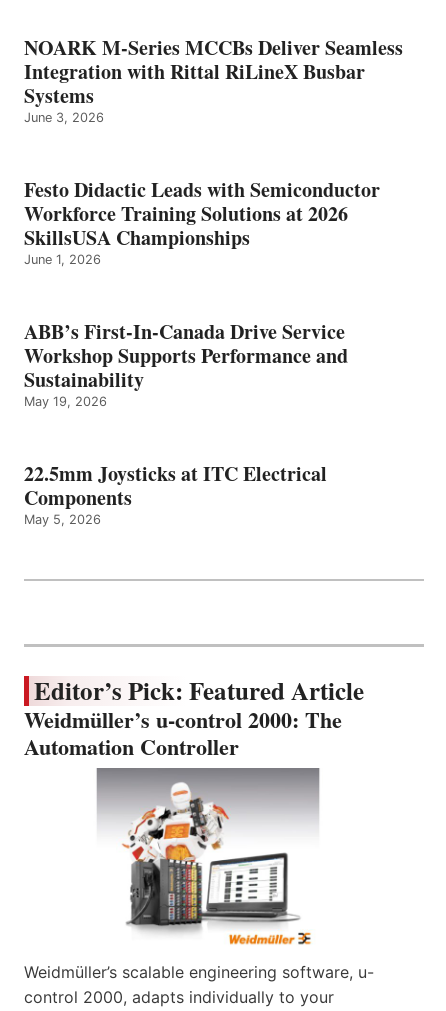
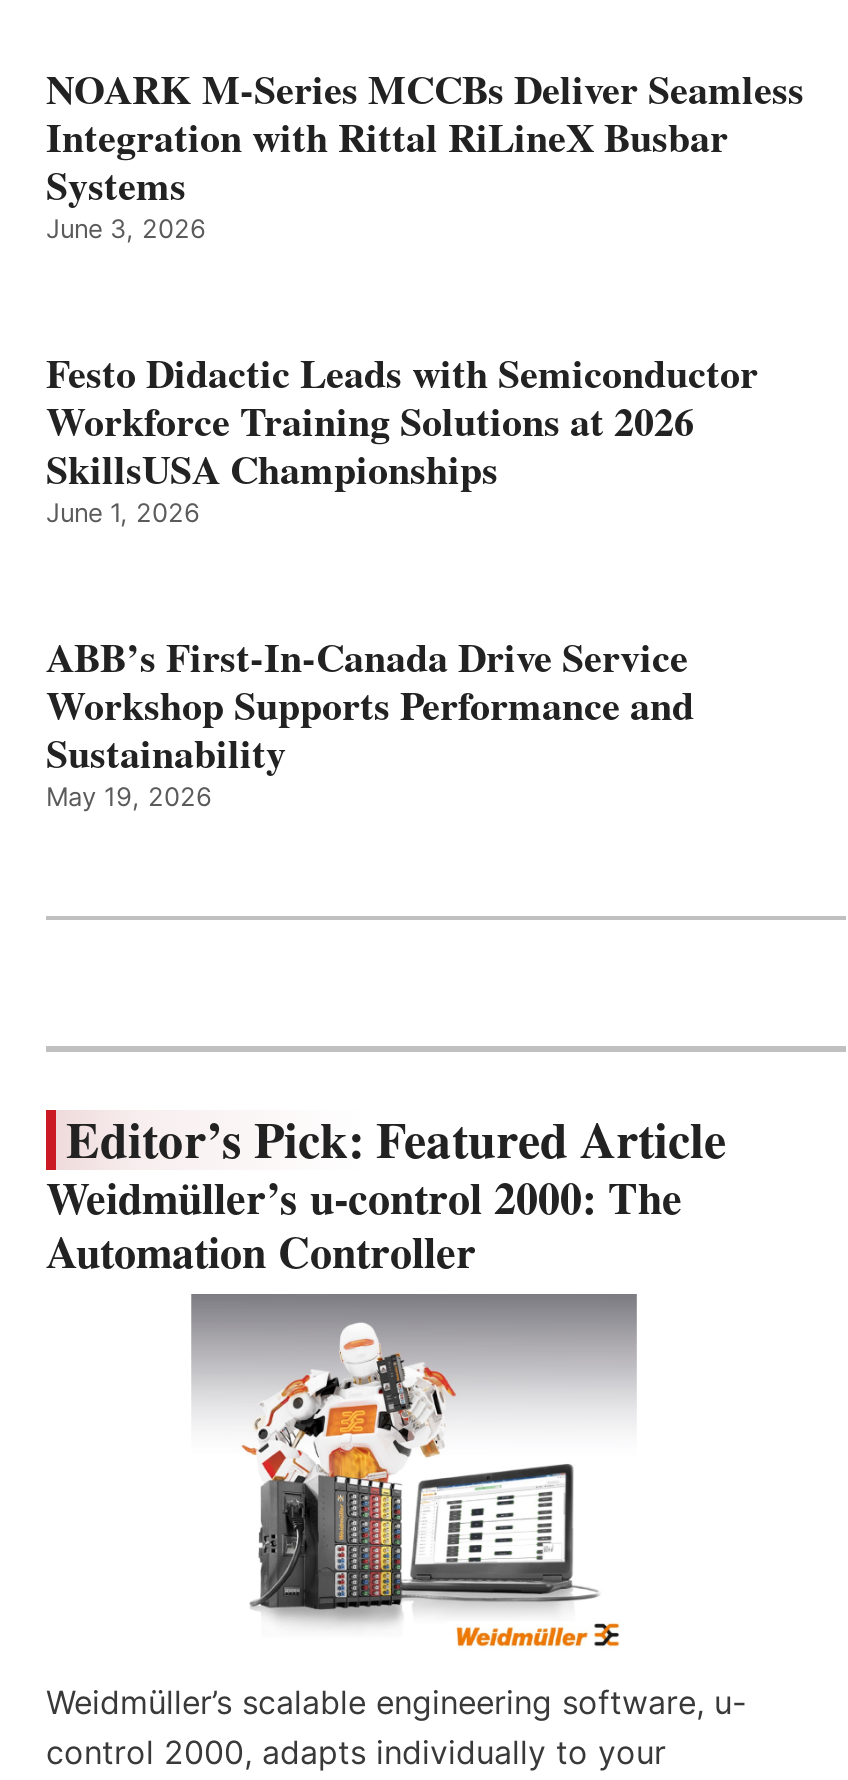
[24,459,327,527] 22.5mm Joysticks at ITC Electrical | Components | May 5, 2026 -> none

